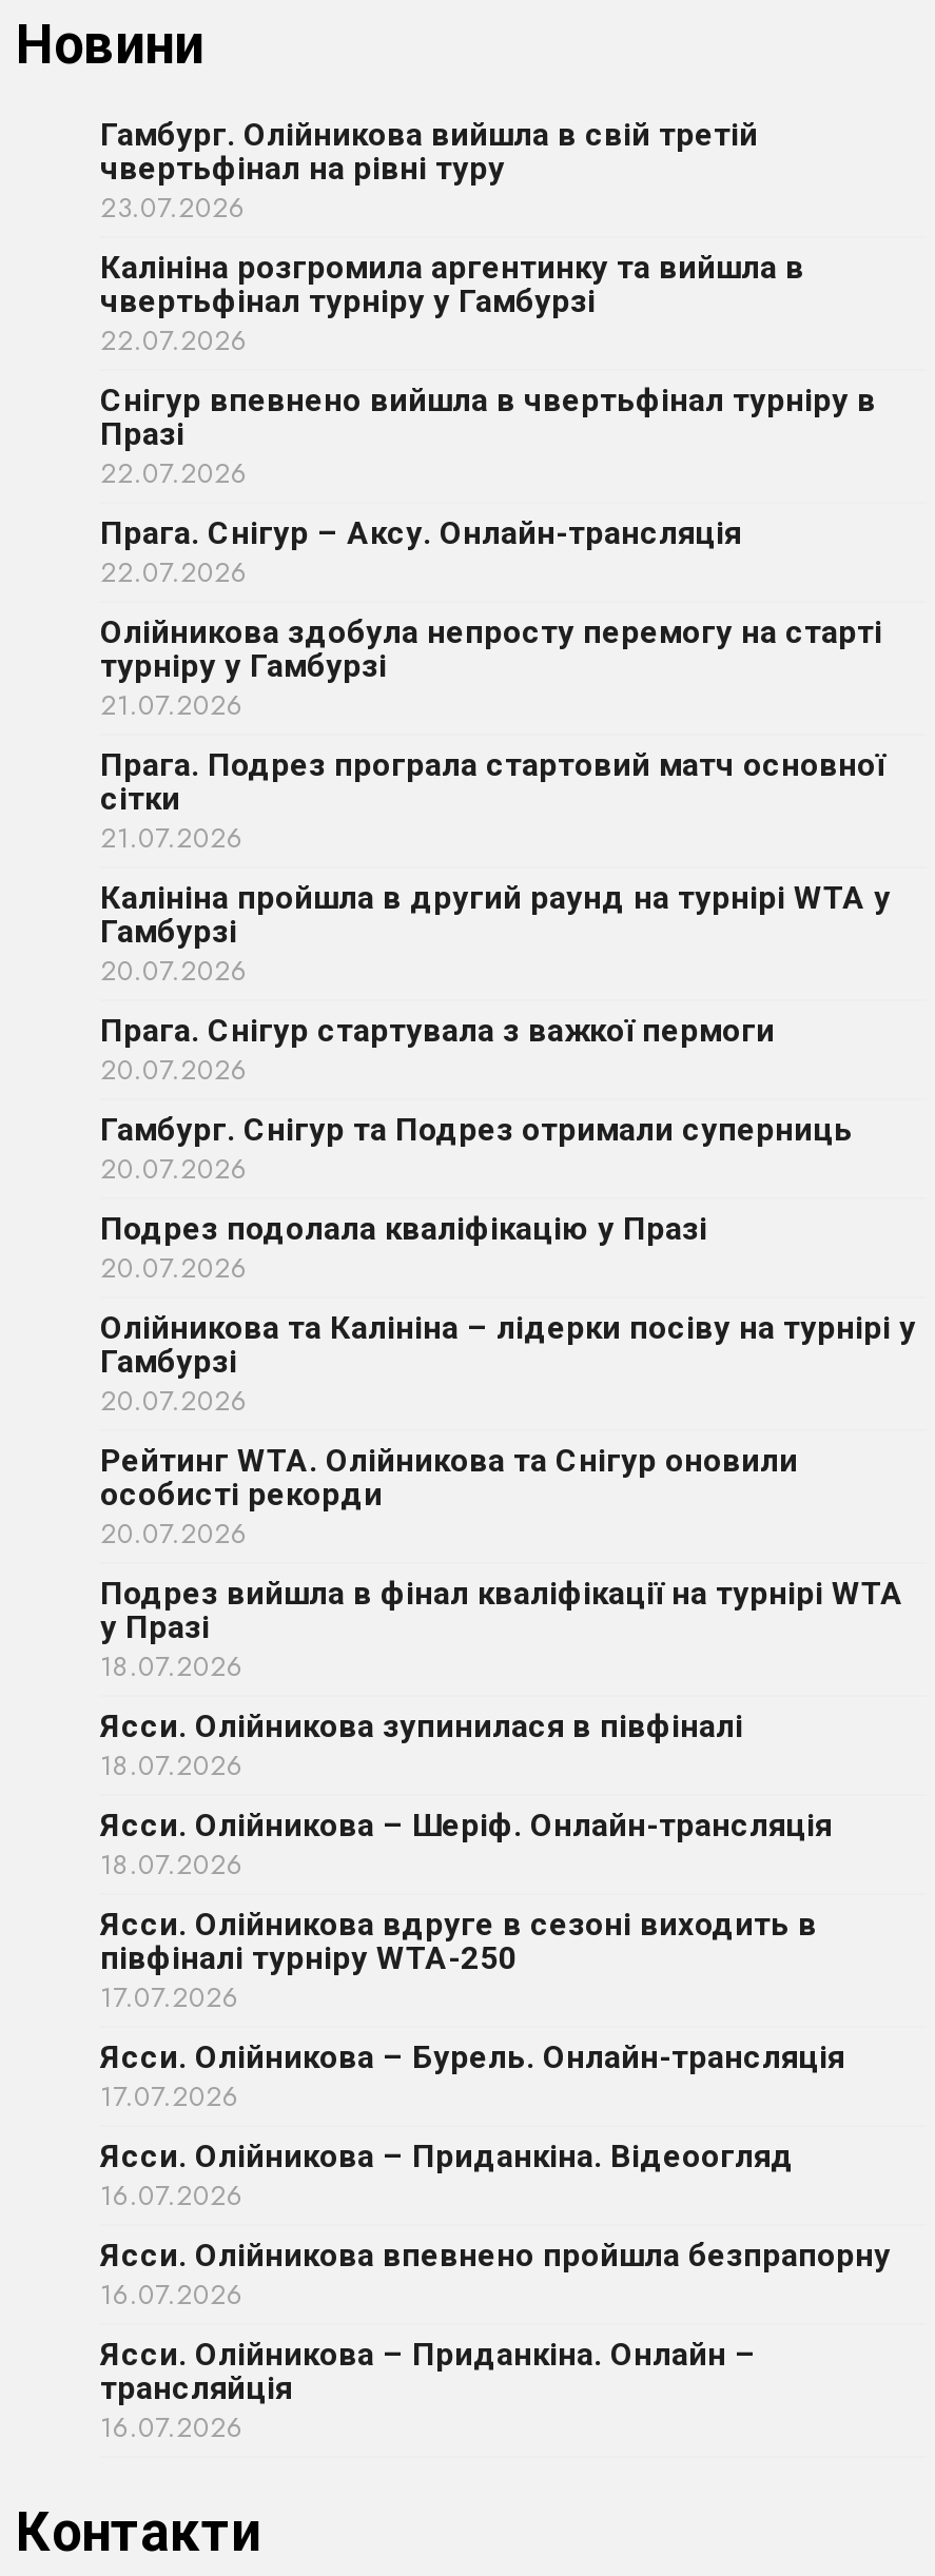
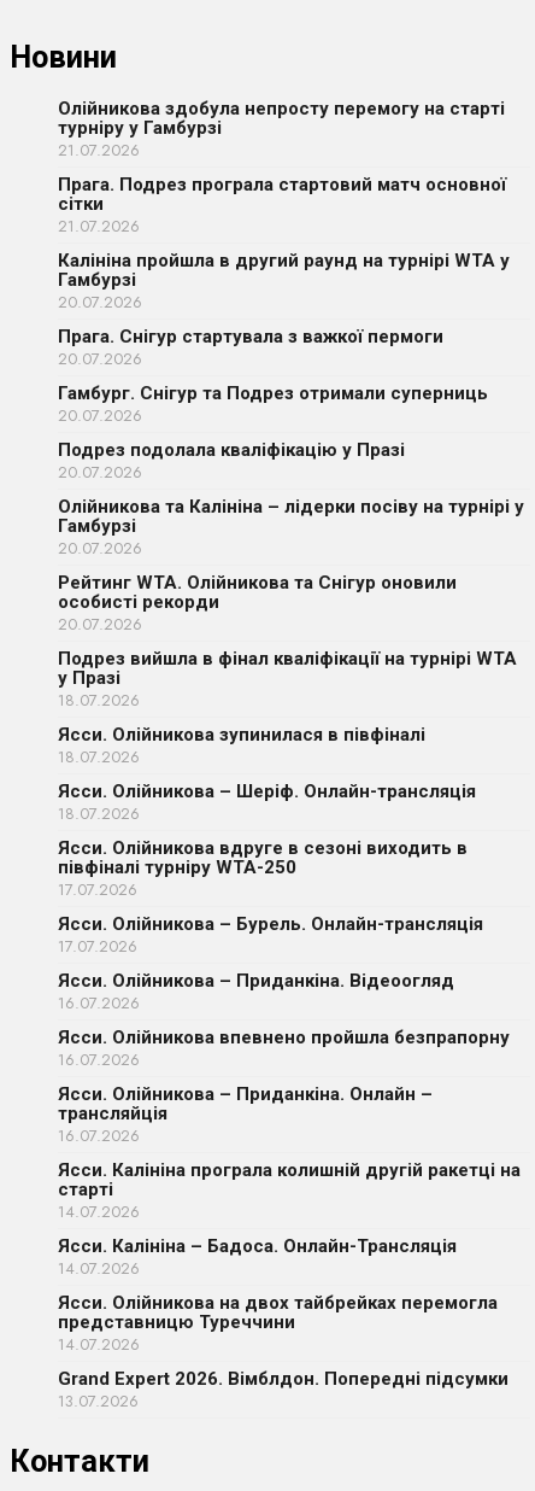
[100,115,876,592] Гамбург. Олійникова вийшла в свій третій | чвертьфінал на рівні туру | 23.07.2026 | Калініна розгромила аргентинку та вийшла в | чвертьфінал турніру у Гамбурзі | 22.07.2026 | Снігур впевнено вийшла в чвертьфінал турніру в | Празі | 22.07.2026 | Прага. Снігур – Аксу. Онлайн-трансляція | 22.07.2026 -> none
moved [100,613,916,2447] -> [58,97,524,1147]: Олійникова здобула непросту перемогу на старті | турніру у Гамбурзі | 21.07.2026 | ... | трансляйція | 16.07.2026
none -> [58,1159,521,1412] Ясси. Калініна програла колишній другій ракетці на | старті | 14.07.2026 | Ясси. Калініна – Бадоса. Онлайн-Трансляція | 14.07.2026 | Ясси. Олійникова на двох тайбрейках перемогла | представницю Туреччини | 14.07.2026 | Grand Expert 2026. Вімблдон. Попередні підсумки | 13.07.2026

